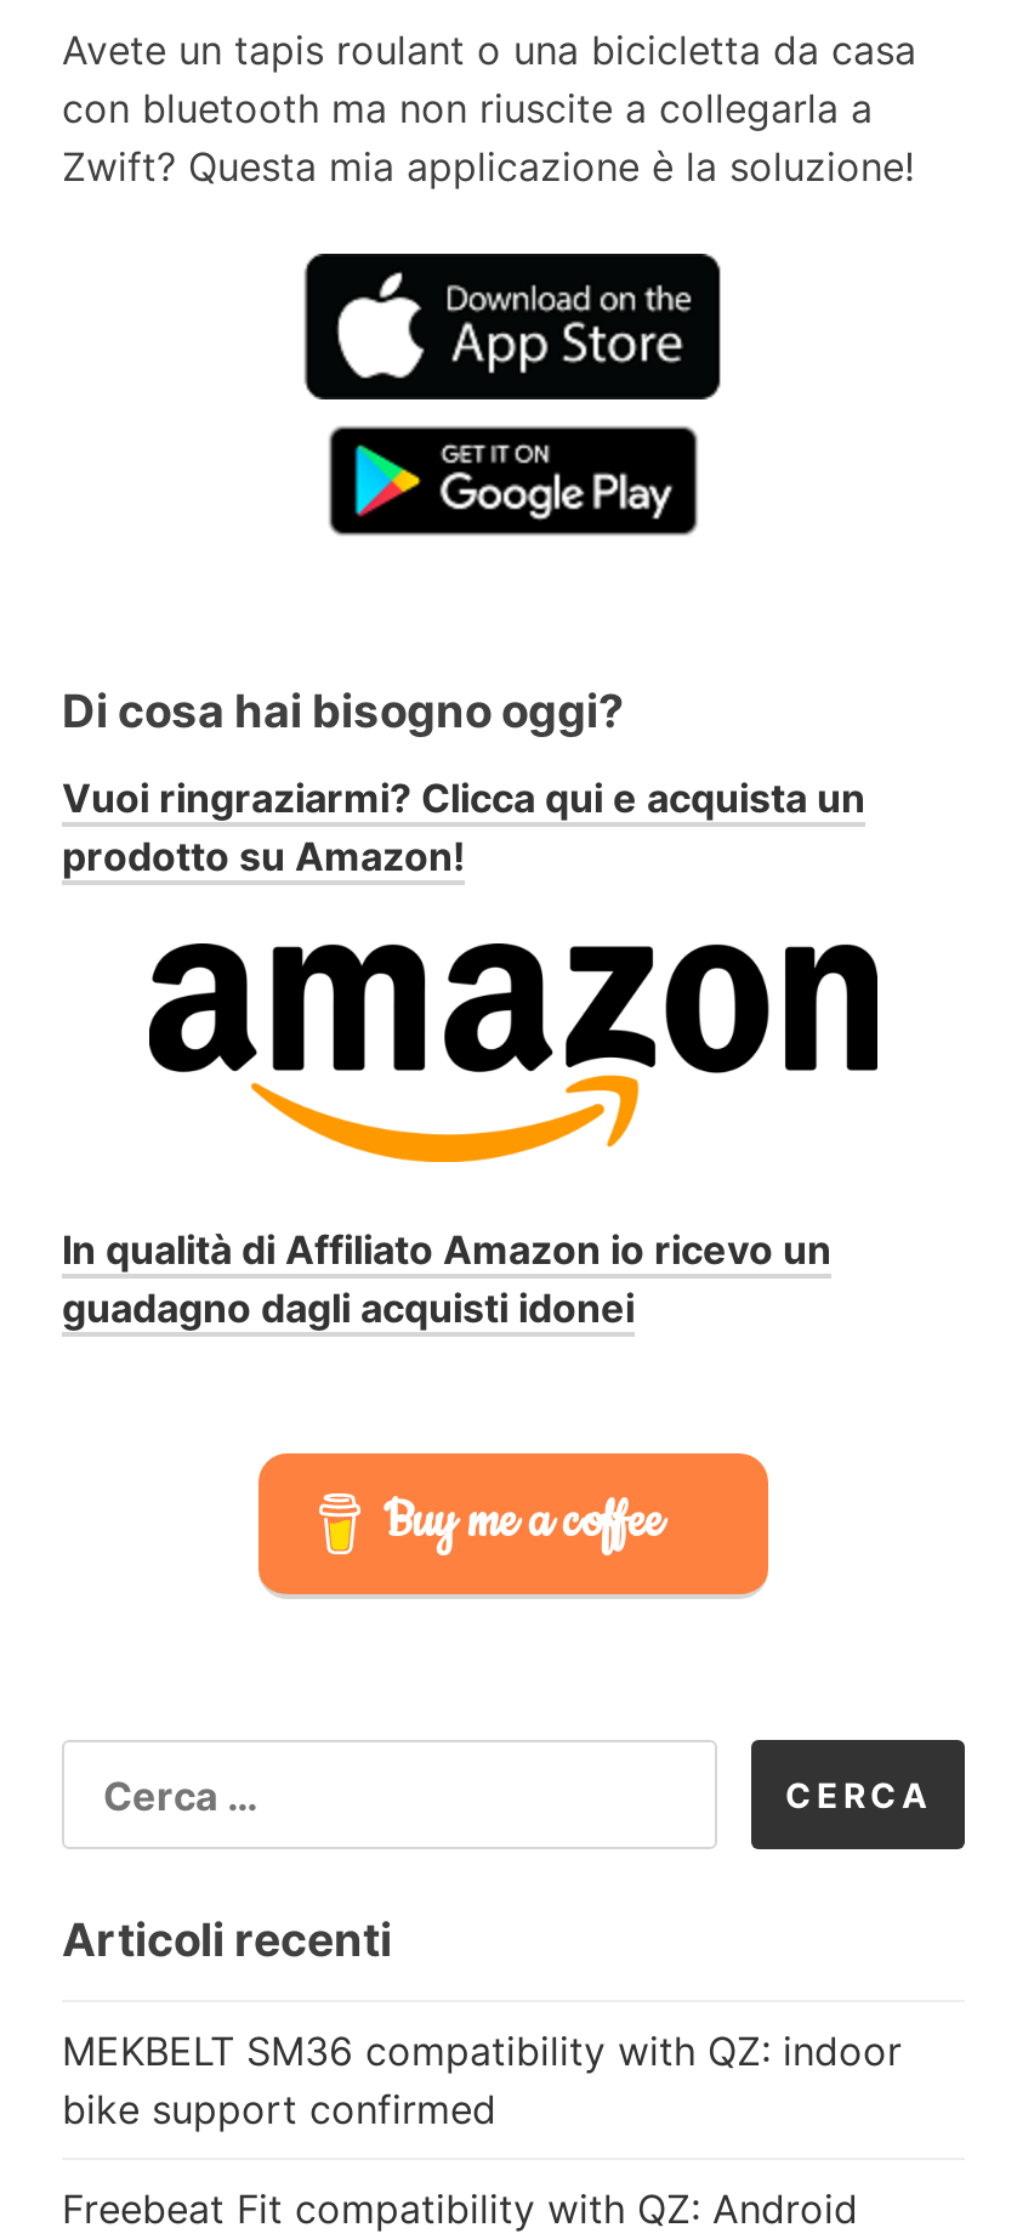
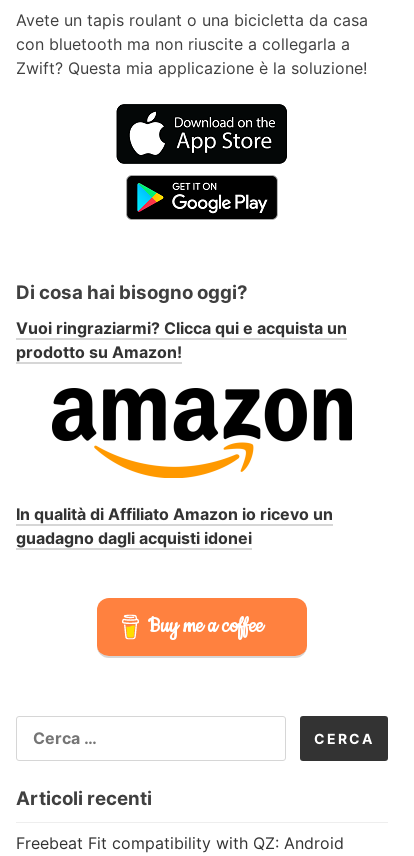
[62,2026,902,2133] MEKBELT SM36 compatibility with QZ: indoor | bike support confirmed -> none

